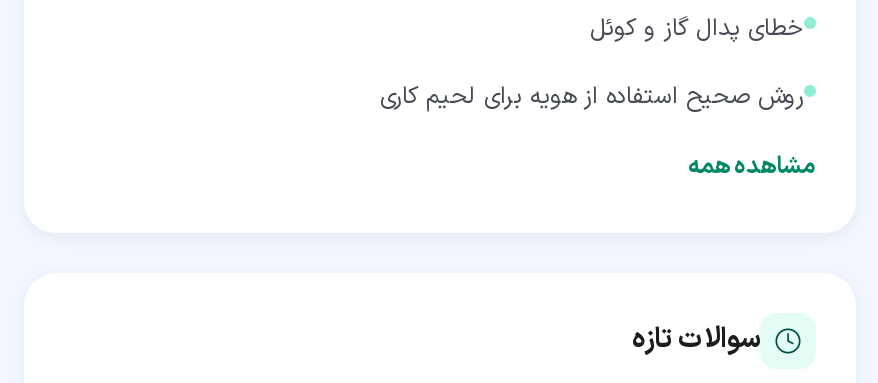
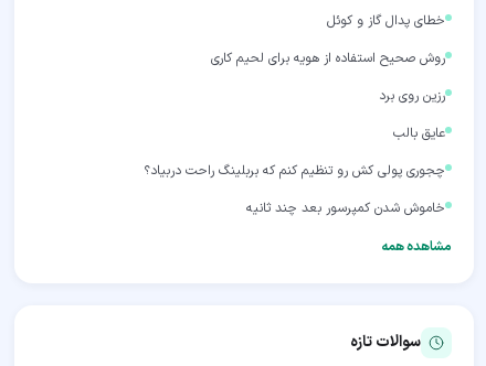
none -> [144,86,445,218] رزین روی برد | عایق بالب | چجوری پولی کش رو تنظیم کنم که بربلینگ راحت دربیاد؟ | خاموش شدن کمپرسور بعد چند ثانیه

